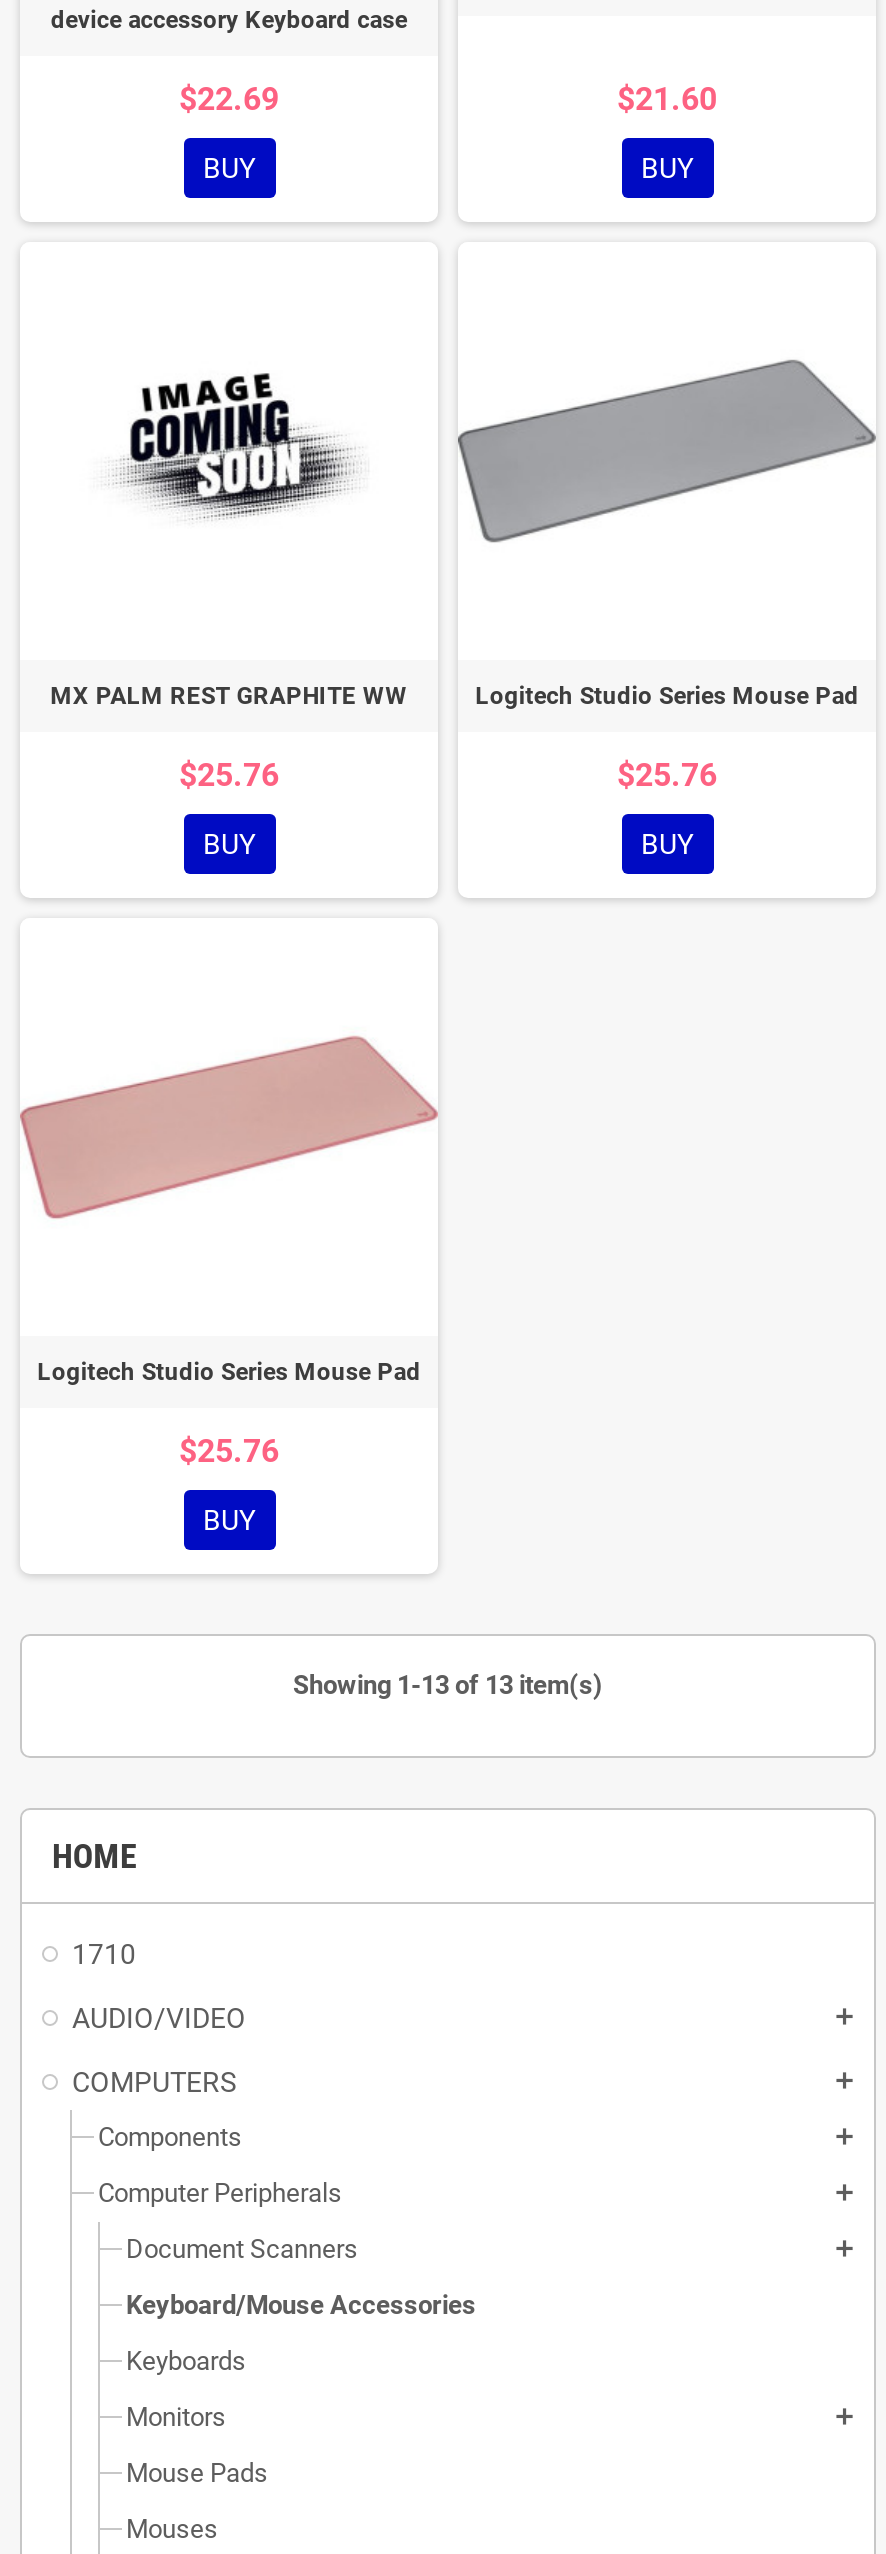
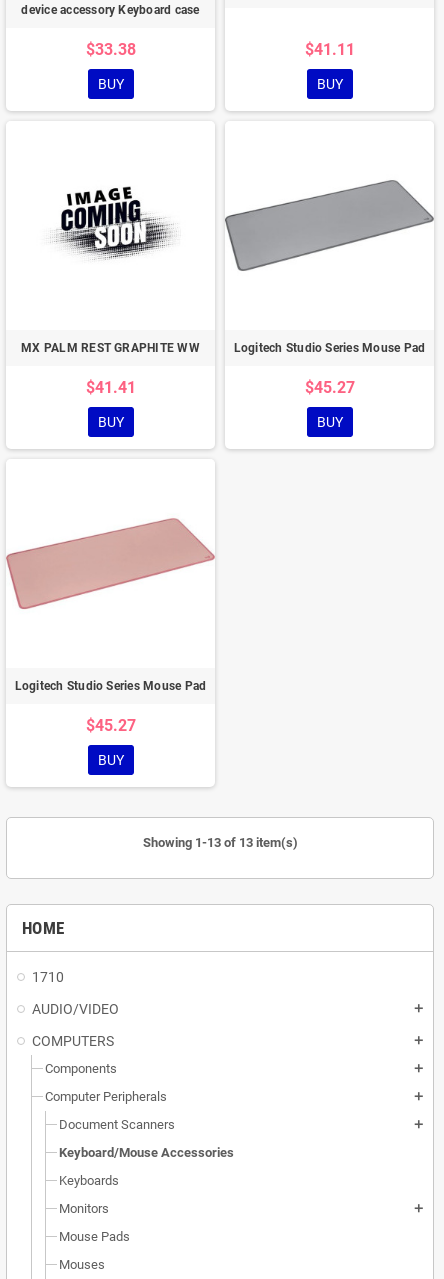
[179,80,279,118] $22.69 -> [85,40,135,59] $33.38
[617,80,717,118] $21.60 -> [304,40,354,59] $41.11
[179,756,279,794] $25.76 -> [85,378,135,397] $41.41
[617,756,717,794] $25.76 -> [304,378,354,397] $45.27
[179,1432,279,1470] $25.76 -> [85,716,135,735] $45.27

